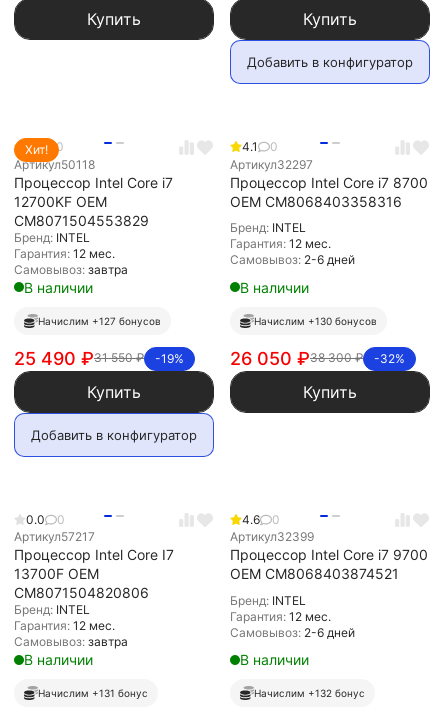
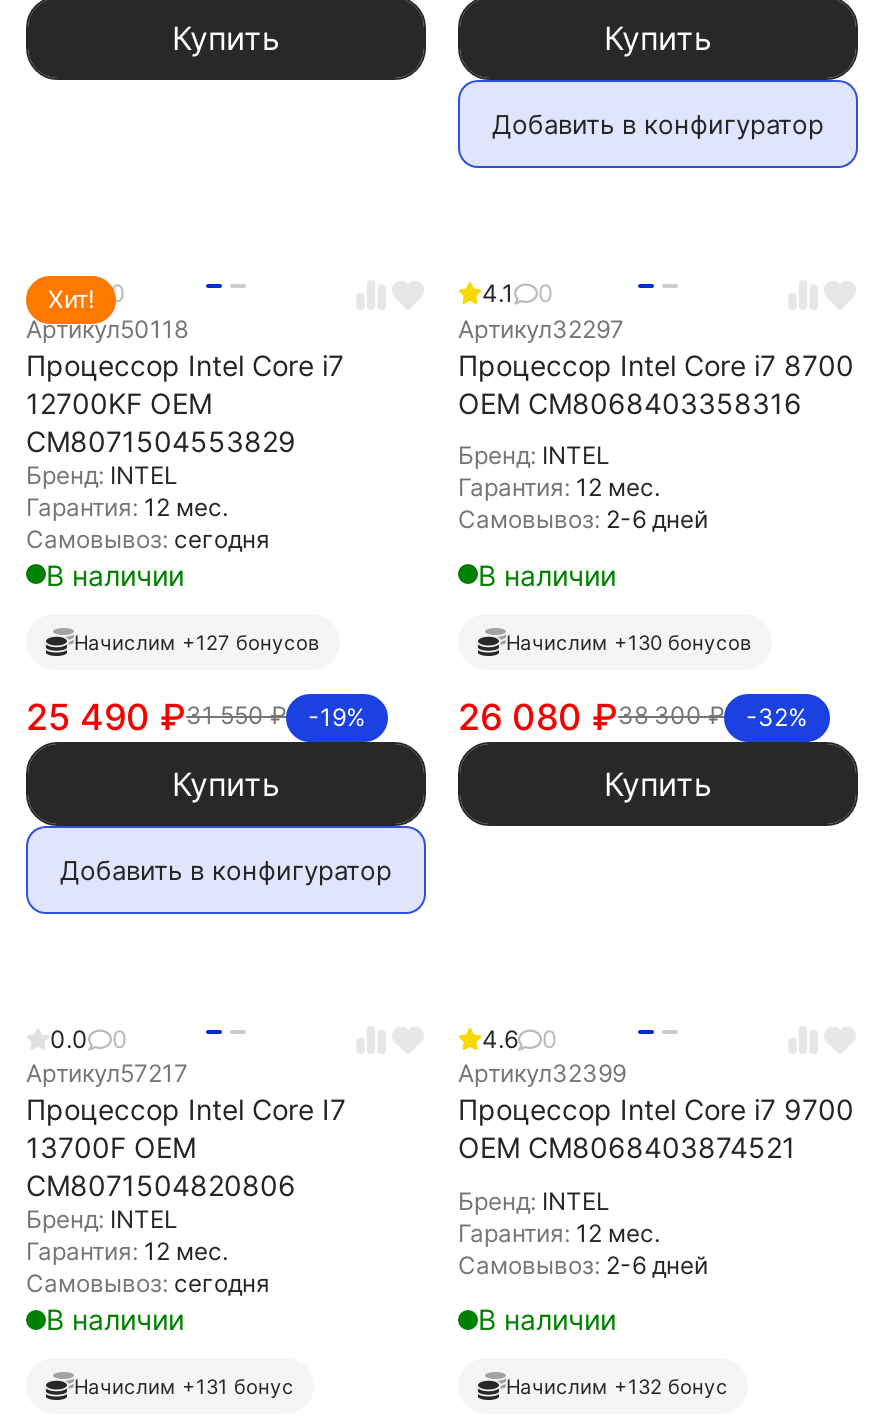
[14,261,128,276] Самовывоз: завтра -> [26,523,270,553] Самовывоз: сегодня
[230,347,405,368] 26 050 ₽ 38 300₽ -32% -> [458,695,808,737] 26 080 ₽ 38 300₽ -32%
[14,634,128,649] Самовывоз: завтра -> [26,1268,270,1298] Самовывоз: сегодня

